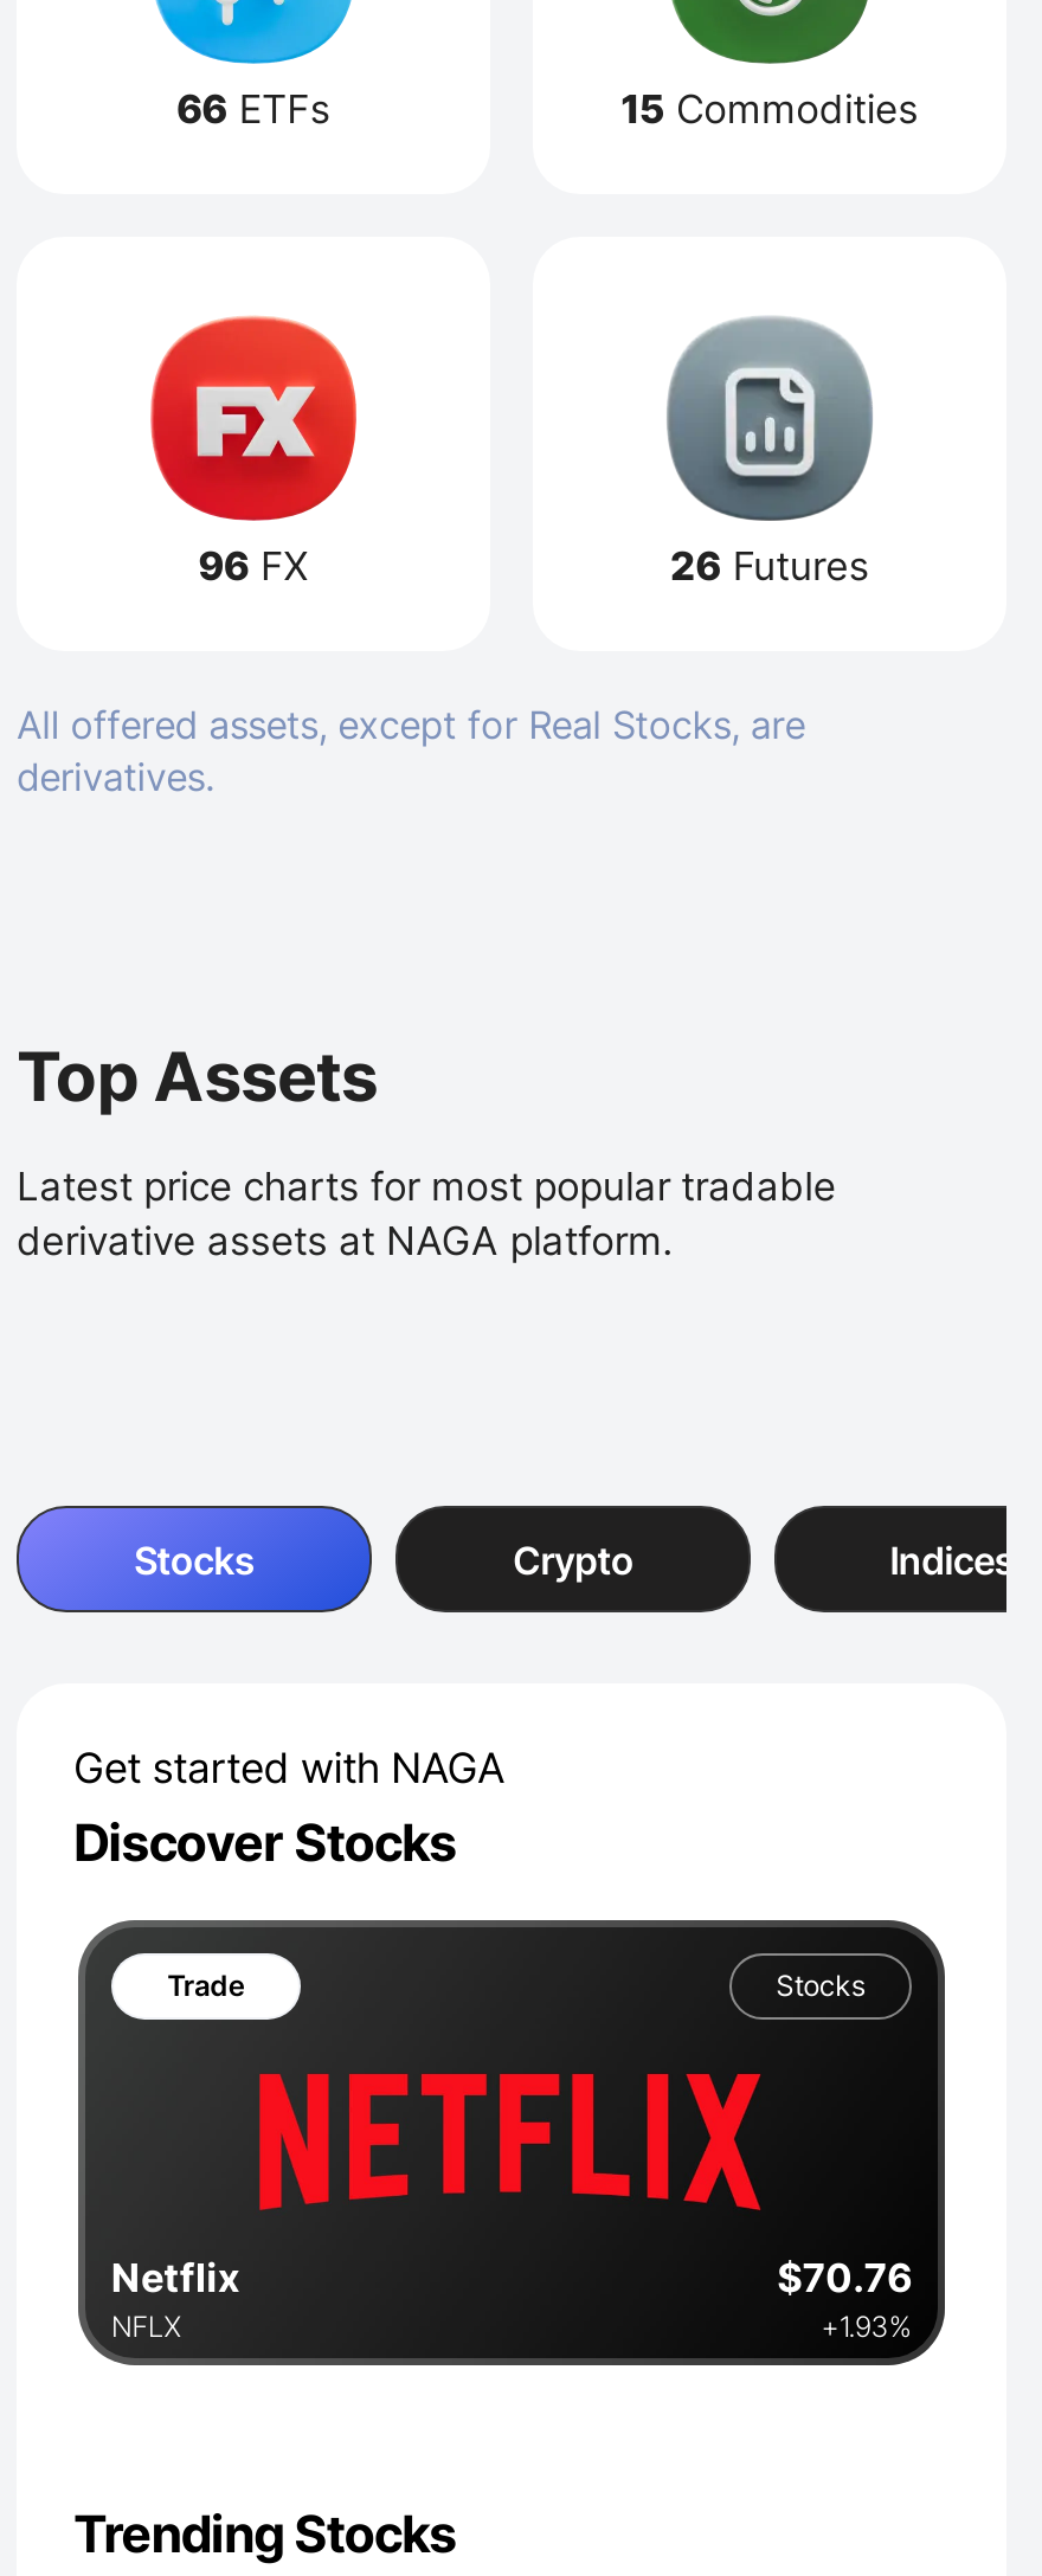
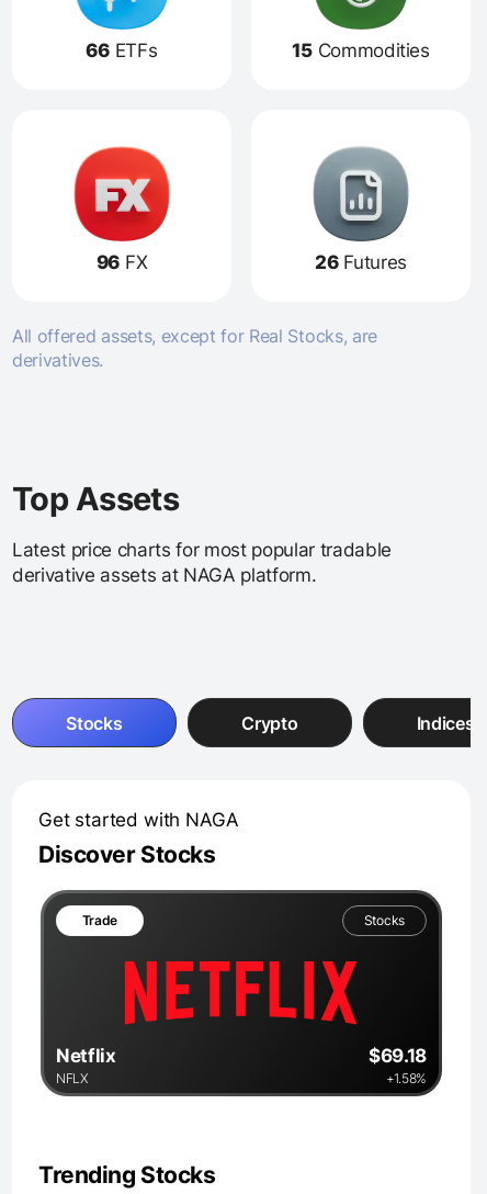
[777,2255,912,2302] $70.76 -> [369,1045,427,1067] $69.18
[821,2309,912,2345] +1.93% -> [386,1070,427,1087] +1.58%

